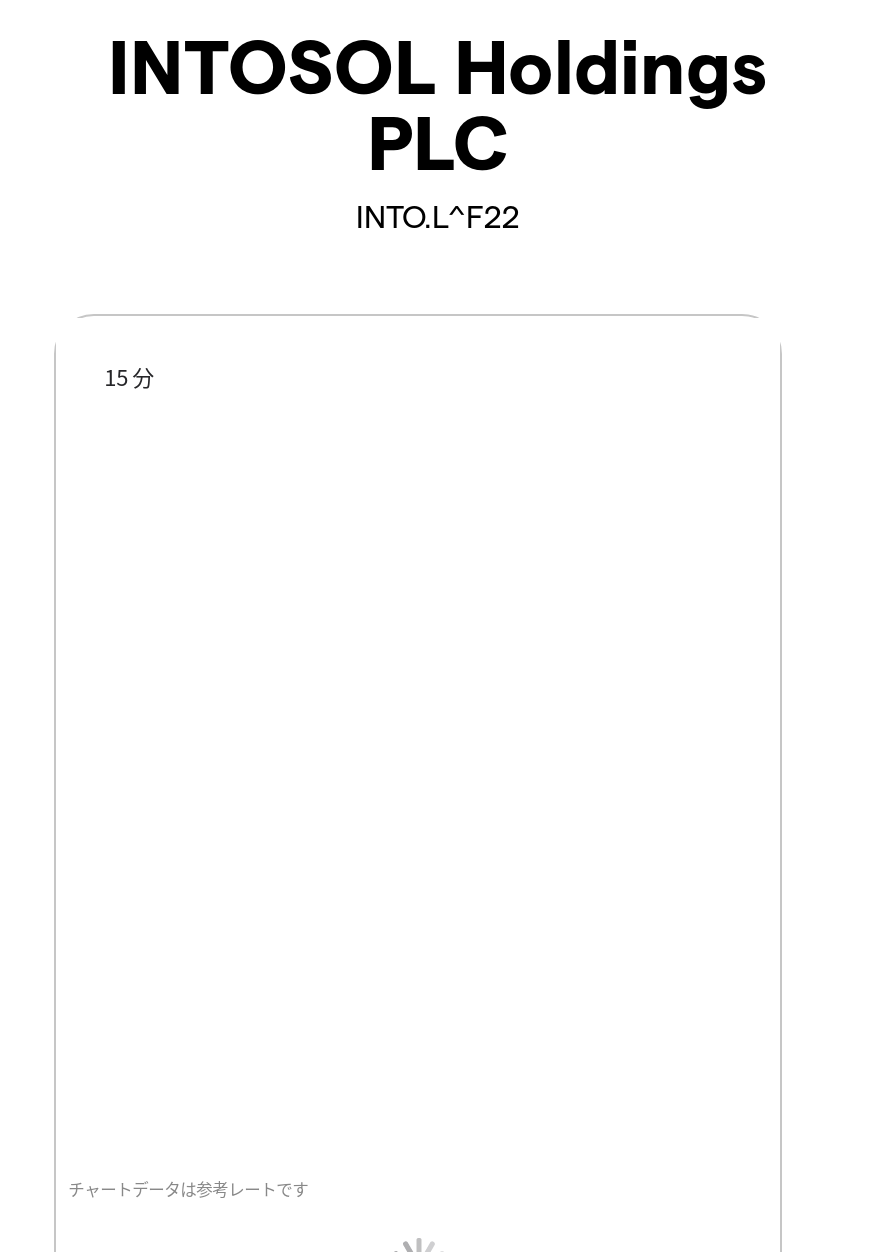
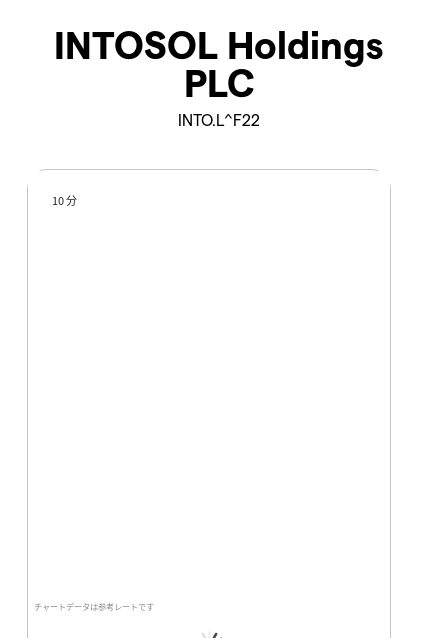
[104,359,154,391] 15 分 -> [52,191,77,207] 10 分

